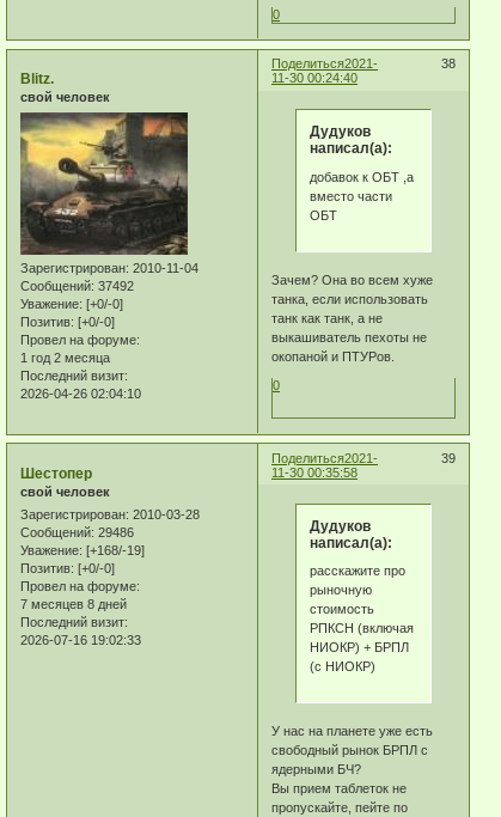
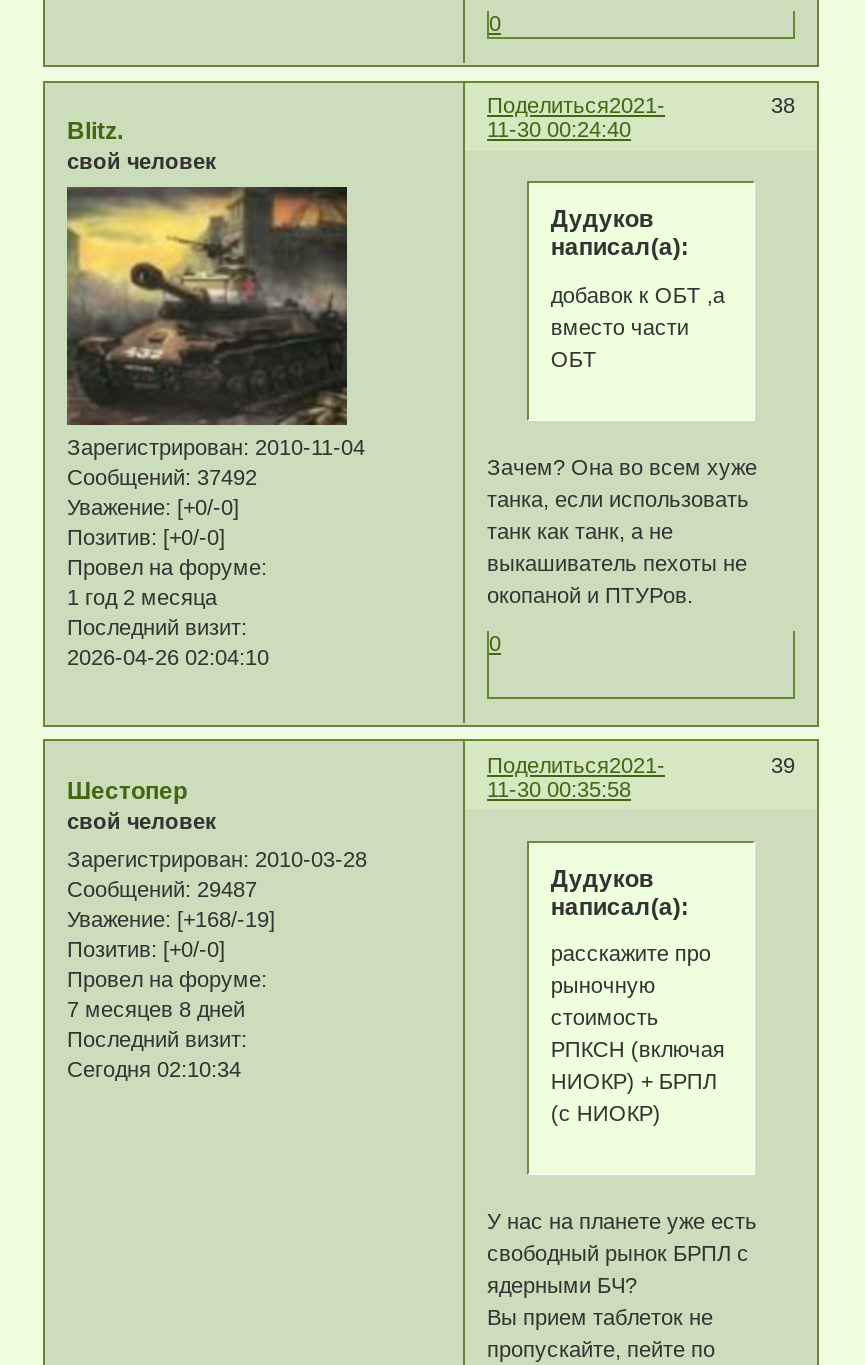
[20,525,134,539] Сообщений: 29486 -> [67,877,257,901] Сообщений: 29487
[20,633,141,647] 2026-07-16 19:02:33 -> [67,1057,241,1081] Сегодня 02:10:34

